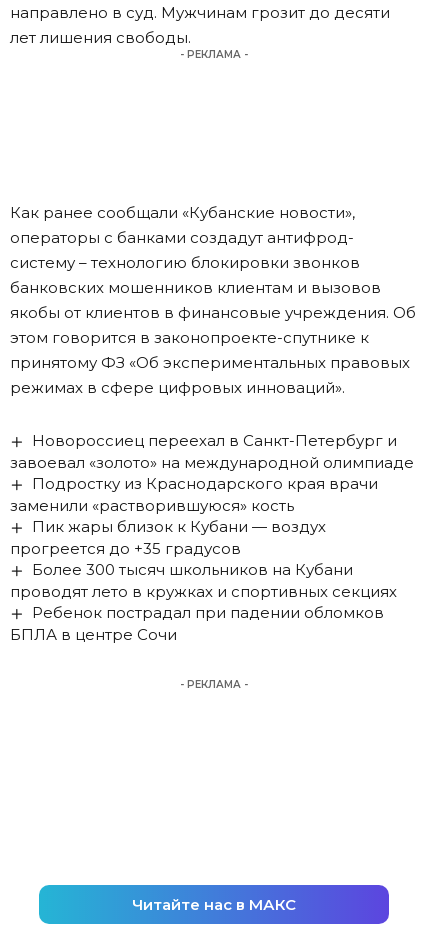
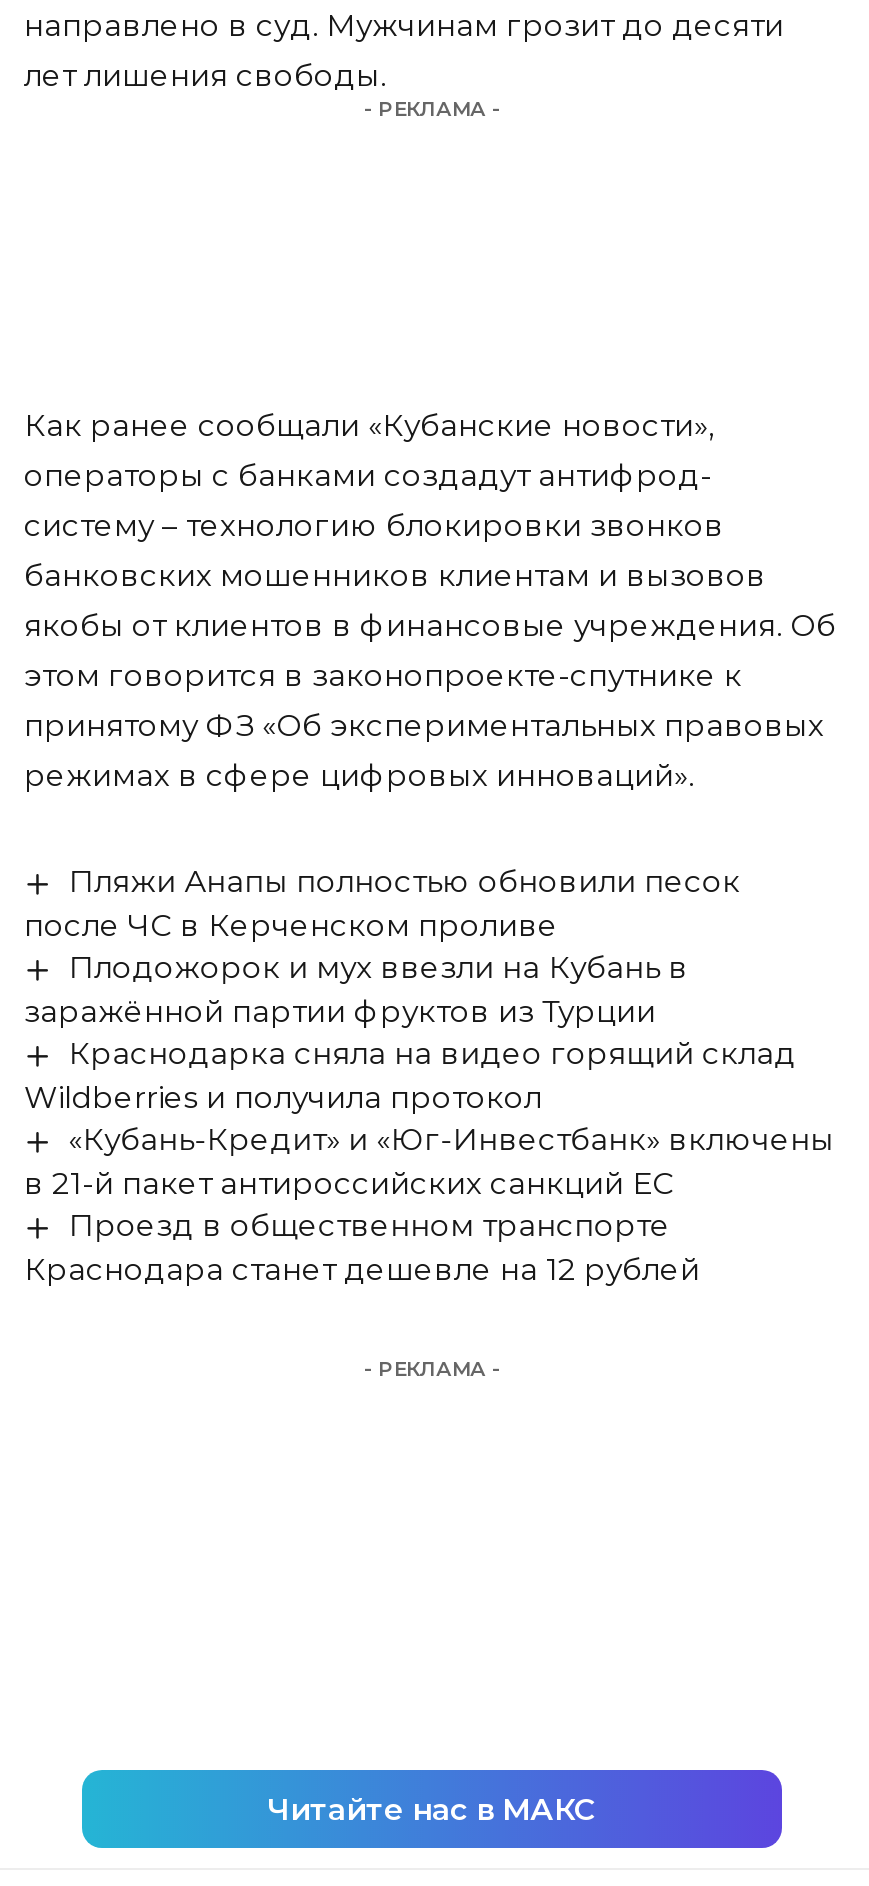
[10,431,414,644] Новороссиец переехал в Санкт-Петербург и | завоевал «золото» на международной олимпиаде | Подростку из Краснодарского края врачи | заменили «растворившуюся» кость | Пик жары близок к Кубани — воздух | прогреется до +35 градусов | Более 300 тысяч школьников на Кубани | проводят лето в кружках и спортивных секциях | Ребенок пострадал при падении обломков | БПЛА в центре Сочи -> [24,862,834,1288] Пляжи Анапы полностью обновили песок | после ЧС в Керченском проливе | Плодожорок и мух ввезли на Кубань в | заражённой партии фруктов из Турции | Краснодарка сняла на видео горящий склад | Wildberries и получила протокол | «Кубань-Кредит» и «Юг-Инвестбанк» включены | в 21-й пакет антироссийских санкций ЕС | Проезд в общественном транспорте | Краснодара станет дешевле на 12 рублей

